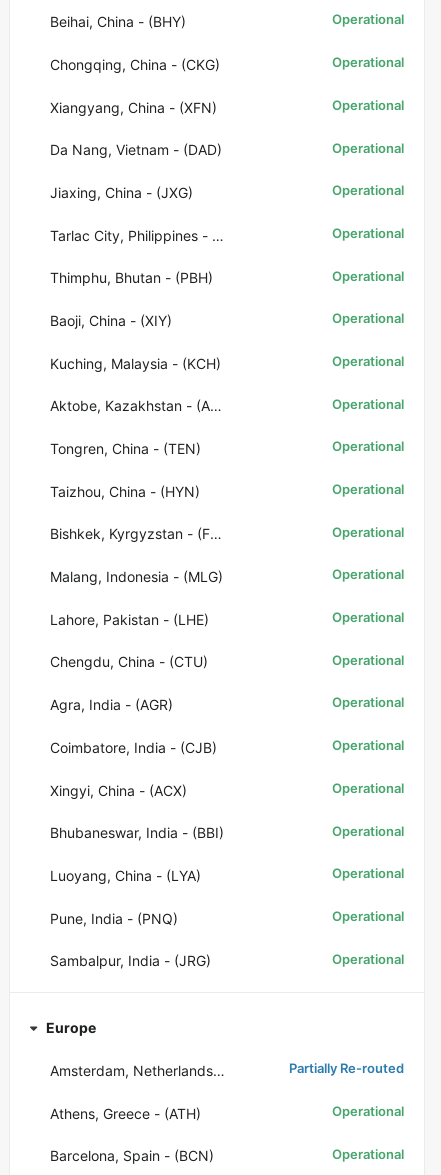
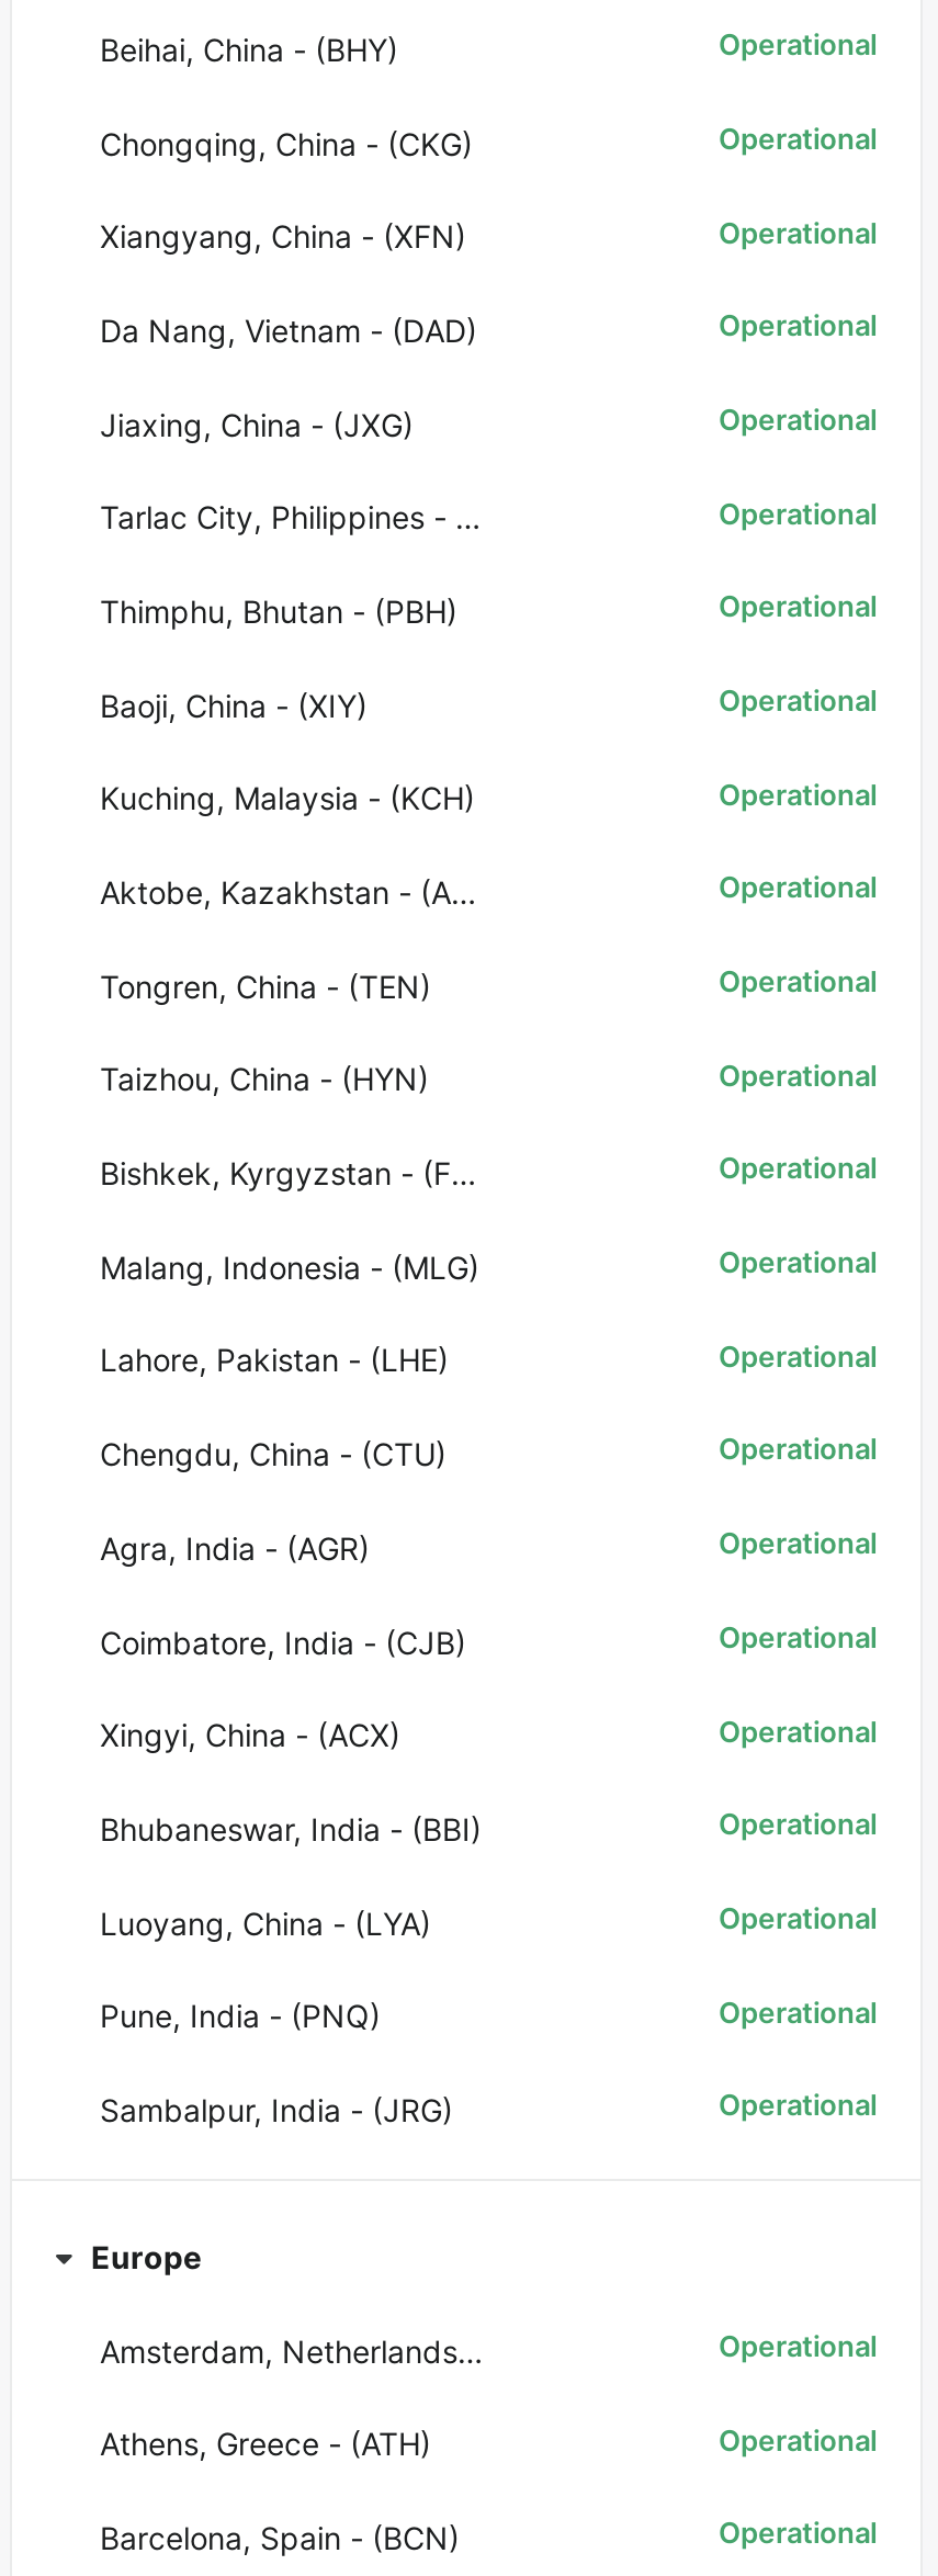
[289,1060,404,1076] Partially Re-routed -> [719,2327,877,2363] Operational

